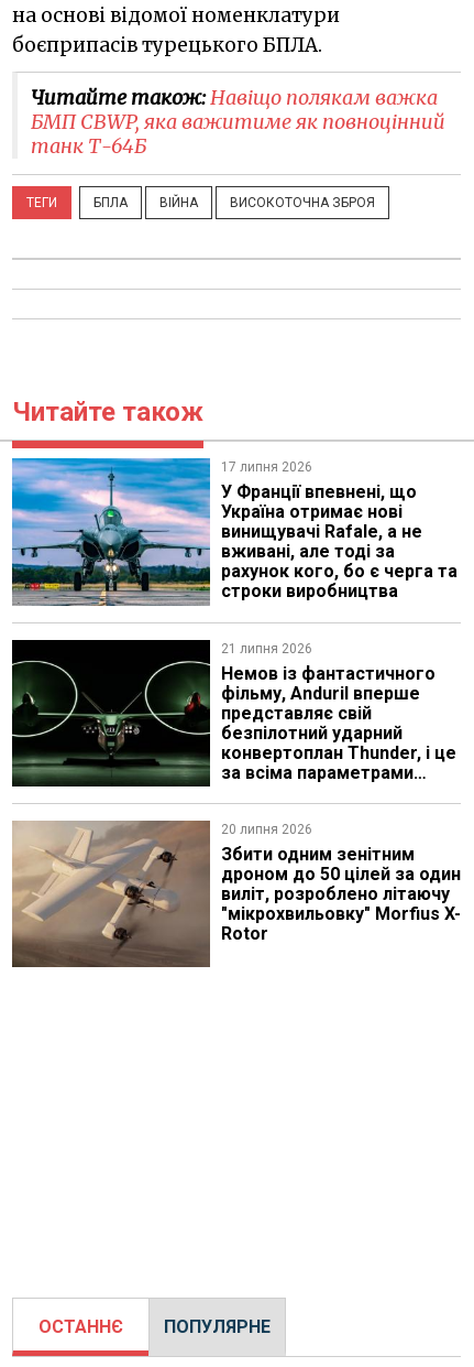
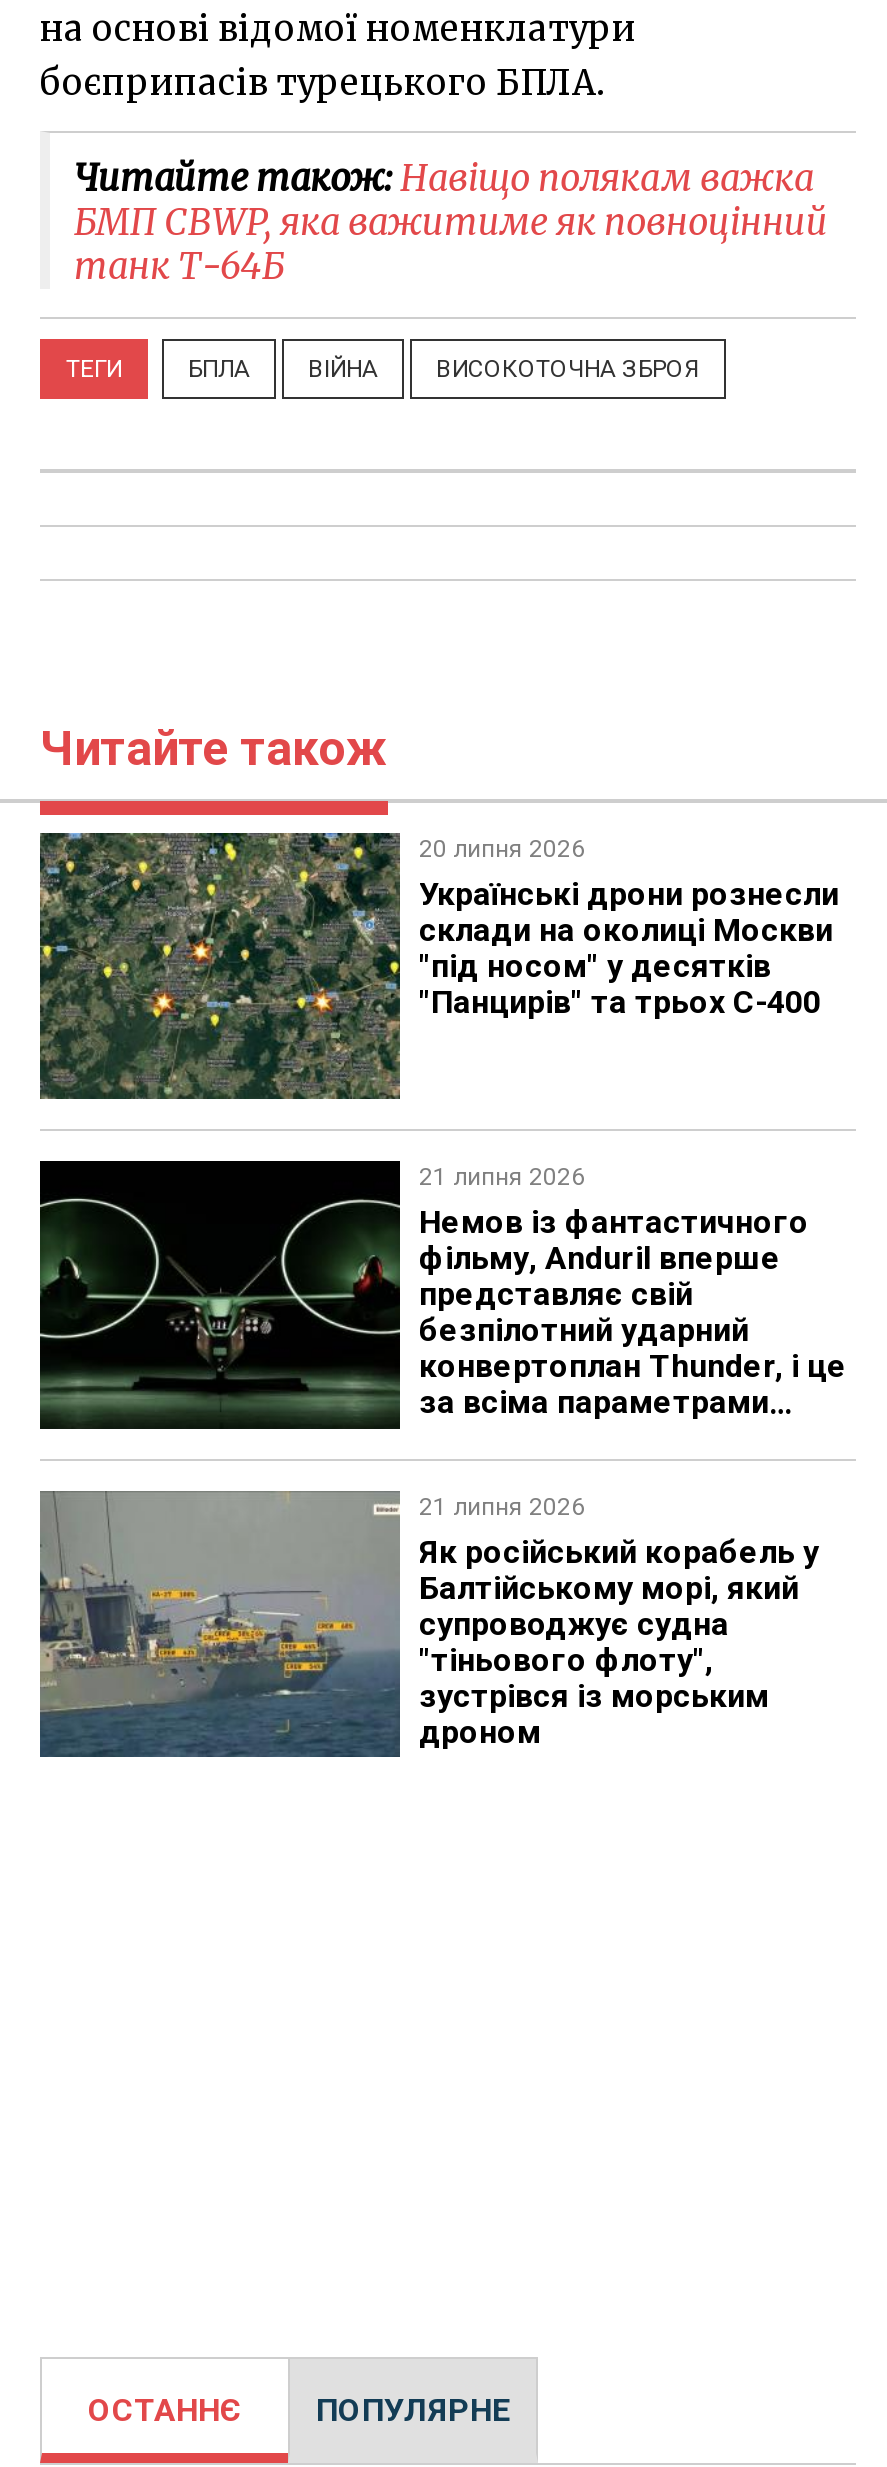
[11,457,457,607] [image] | 17 липня 2026 | У Франції впевнені, що | Україна отримає нові | винищувачі Rafale, а не | вживані, але тоді за | рахунок кого, бо є черга та | строки виробництва -> [38,830,839,1100] [image] | 20 липня 2026 | Українські дрони рознесли | склади на околиці Москви | "під носом" у десятків | "Панцирів" та трьох С-400
[12,821,460,968] [image] | 20 липня 2026 | Збити одним зенітним | дроном до 50 цілей за один | виліт, розроблено літаючу | "мікрохвильовку" Morfius X- | Rotor -> [38,1492,819,1758] [image] | 21 липня 2026 | Як російський корабель у | Балтійському морі, який | супроводжує судна | "тіньового флоту", | зустрівся із морським | дроном

